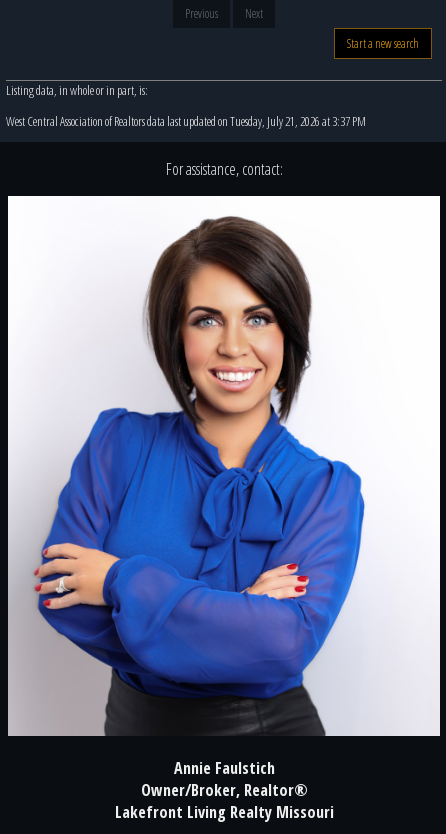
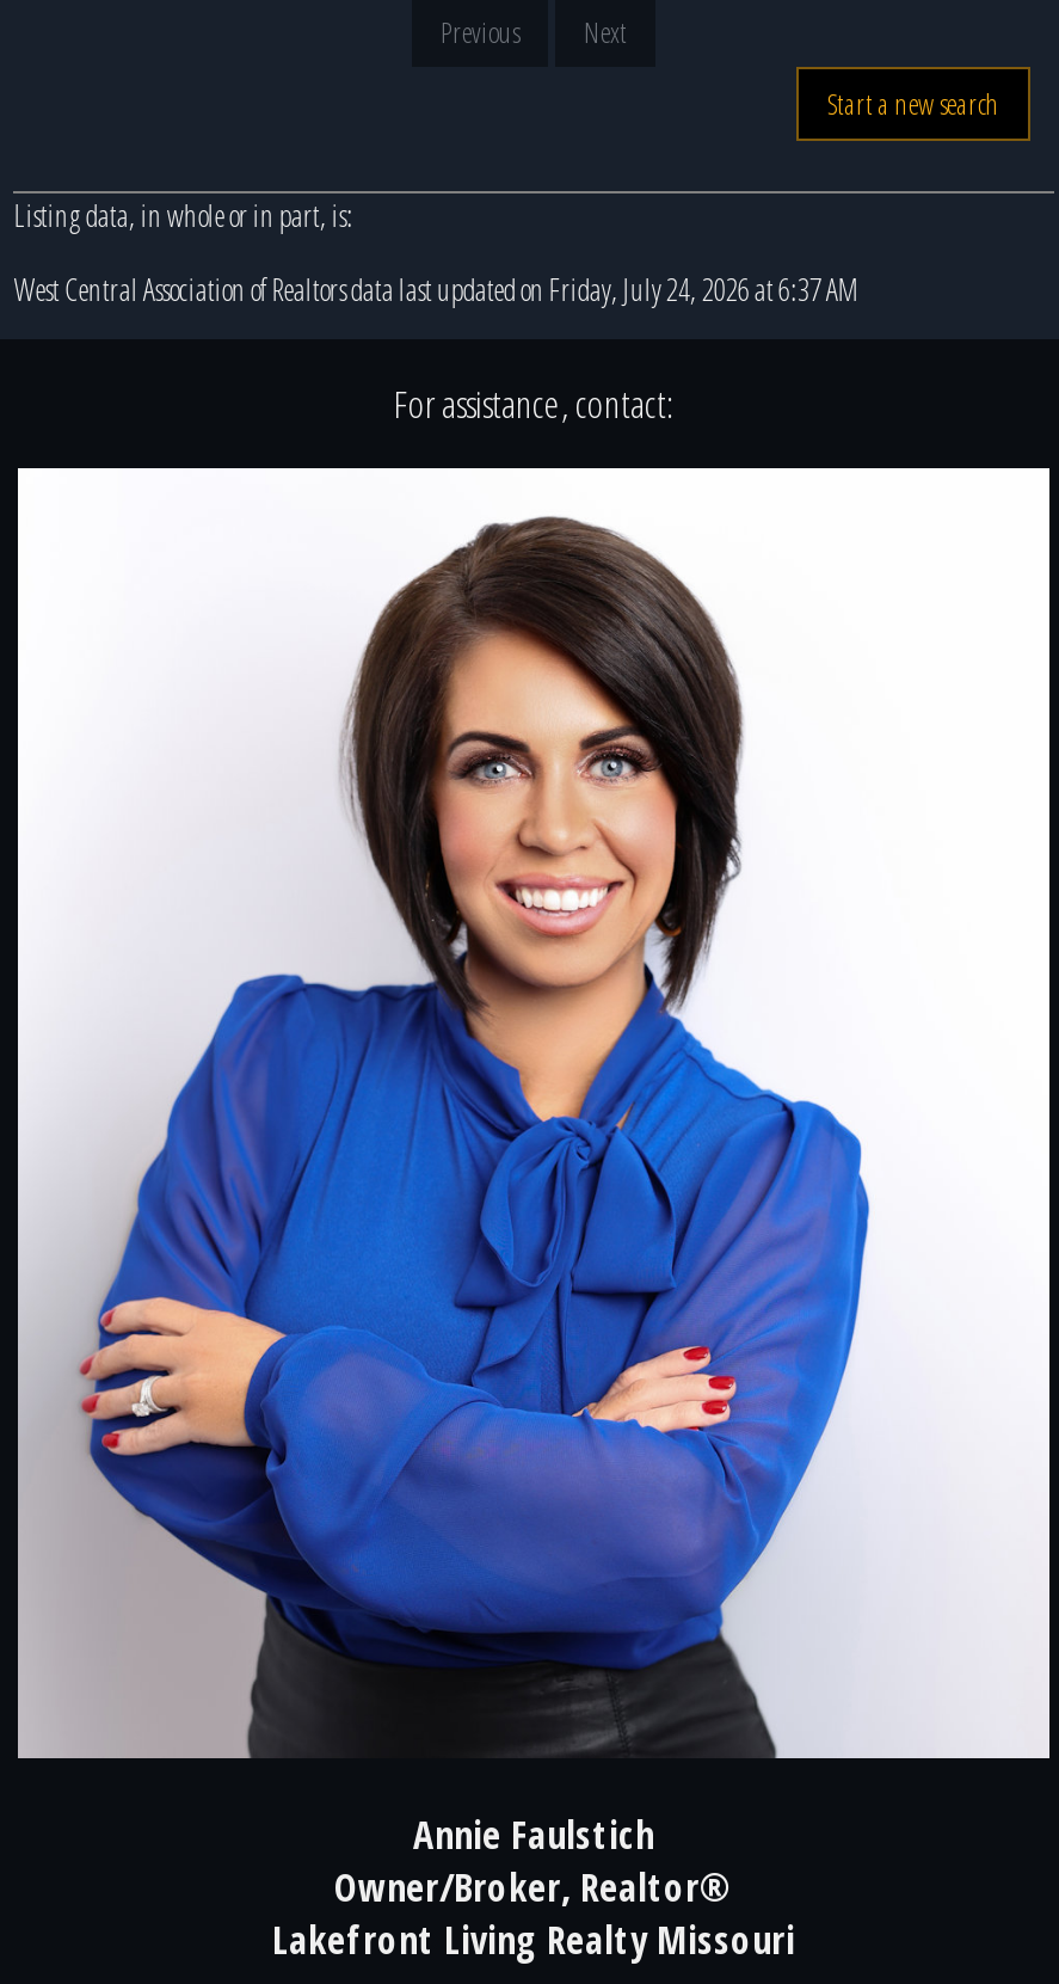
[6,112,366,130] West Central Association of Realtors data last updated on Tuesday, July 21, 2026 at 3:37 PM -> [14,267,859,310] West Central Association of Realtors data last updated on Friday, July 24, 2026 at 6:37 AM

